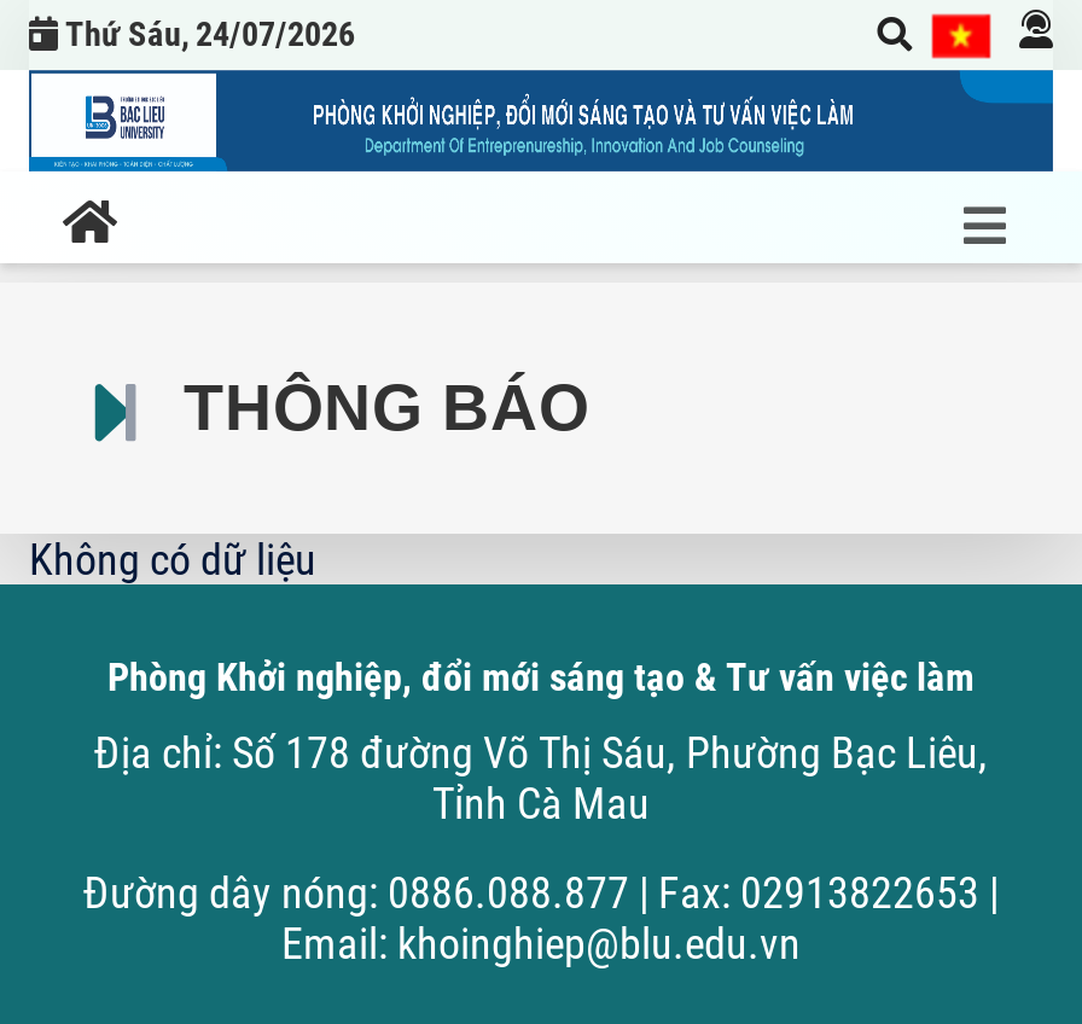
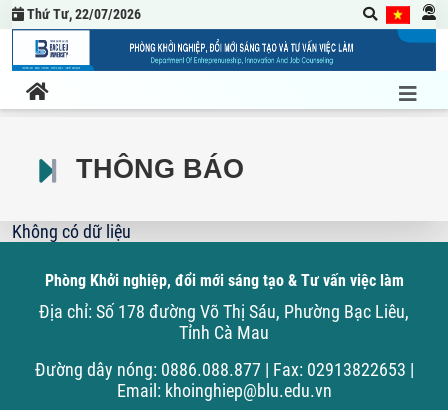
[58,14,355,53] Thứ Sáu, 24/07/2026 -> [24,6,141,22] Thứ Tư, 22/07/2026

